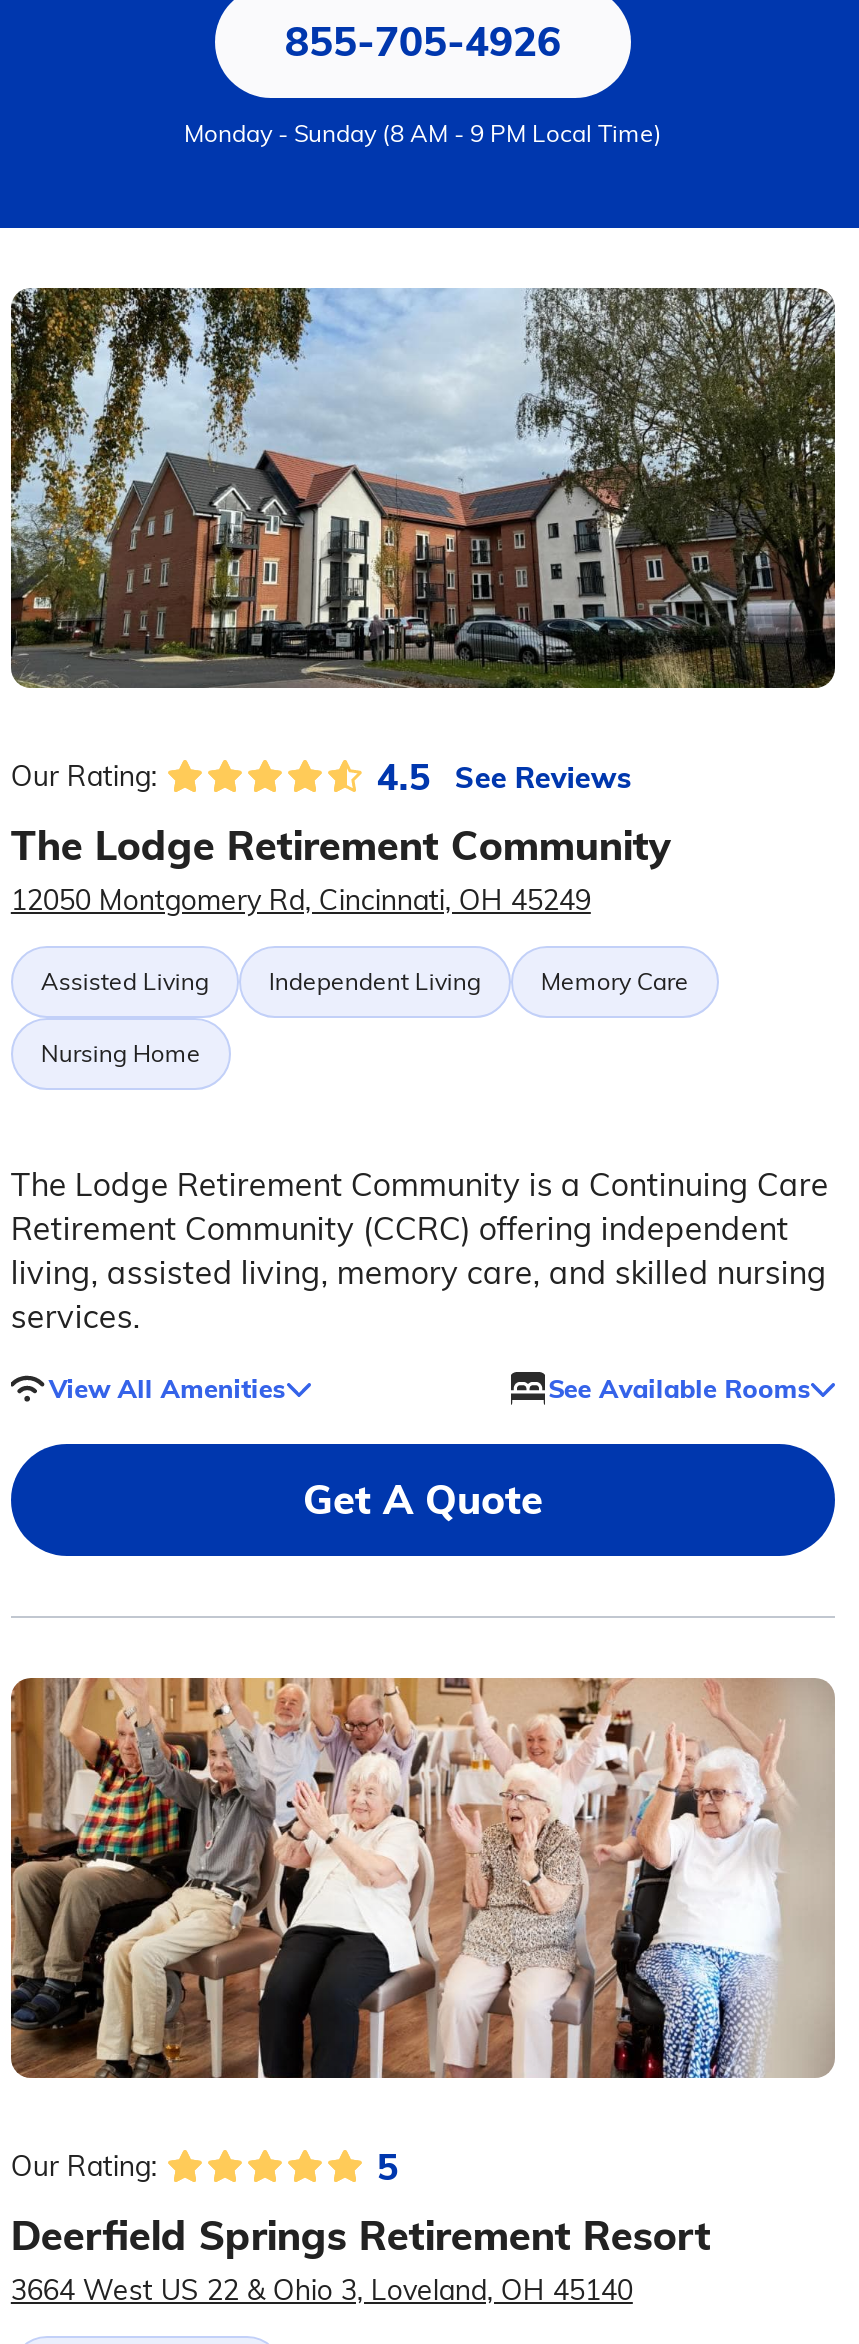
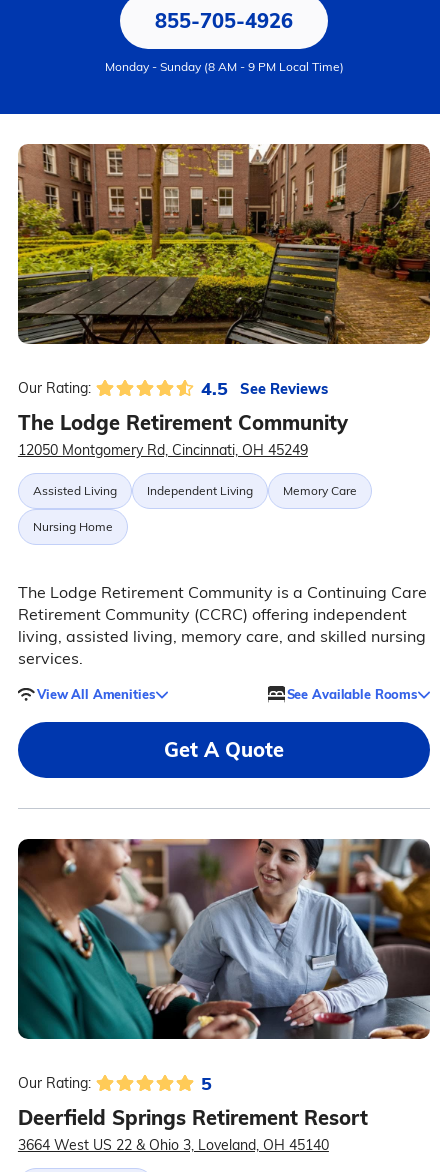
[9,286,837,690] [image] -> [17,143,431,345] [image]
[9,1676,833,2080] [image] -> [17,838,430,1040] [image]

